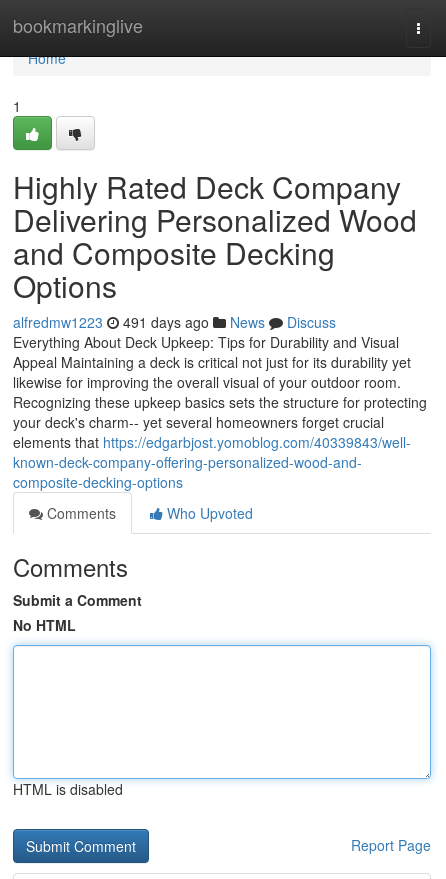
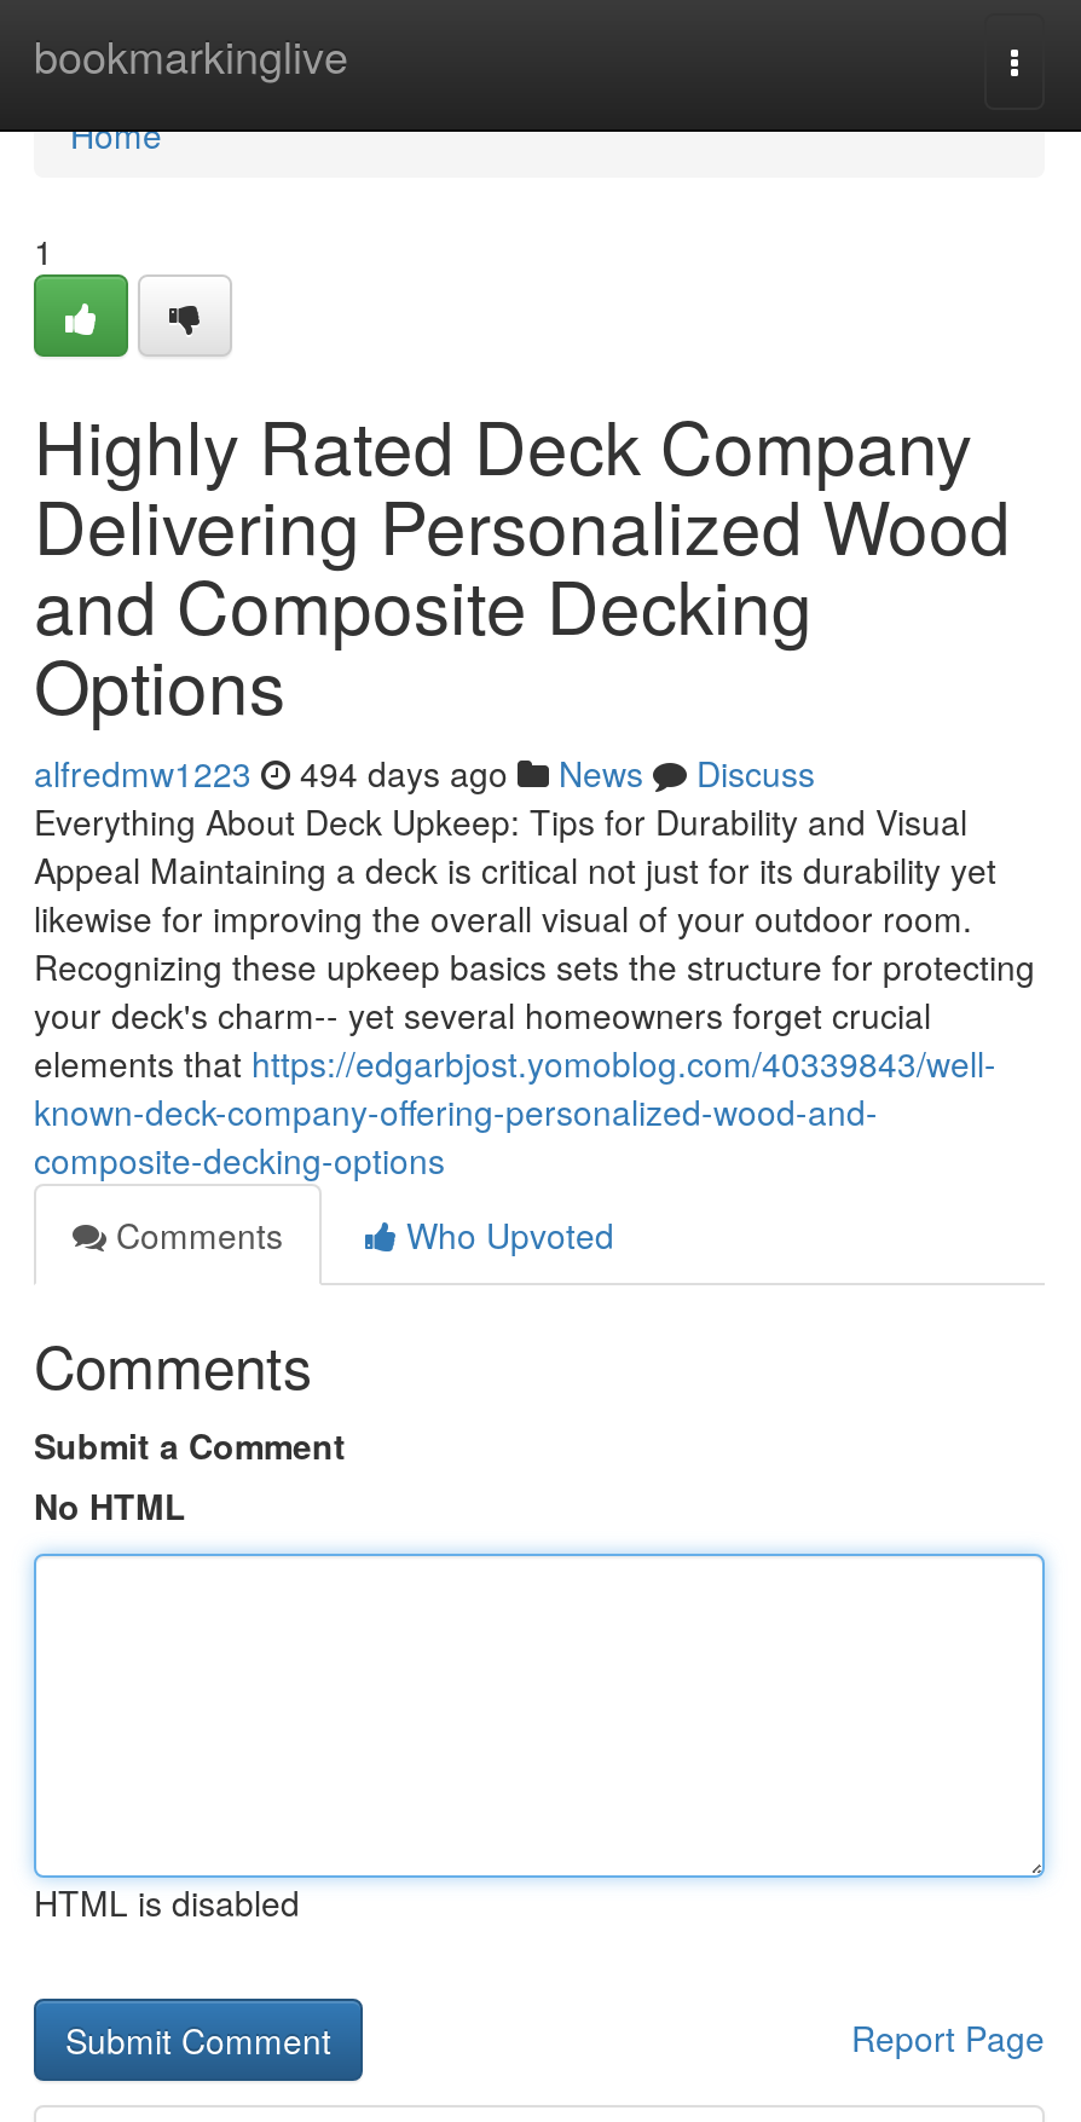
[13,312,336,332] alfredmw1223 491 days ago News Discuss -> [34,748,815,797] alfredmw1223 494 days ago News Discuss

